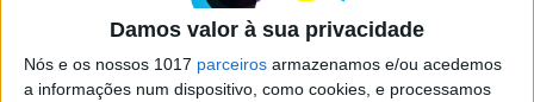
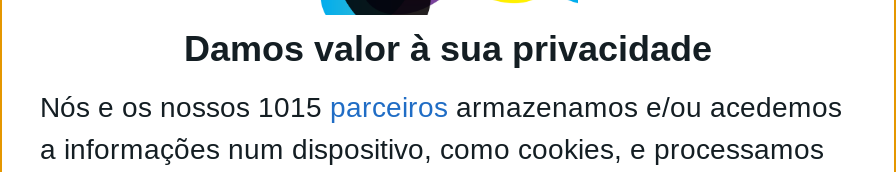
[24,54,502,73] Nós e os nossos 1017 parceiros armazenamos e/ou acedemos -> [40,91,842,123] Nós e os nossos 1015 parceiros armazenamos e/ou acedemos

